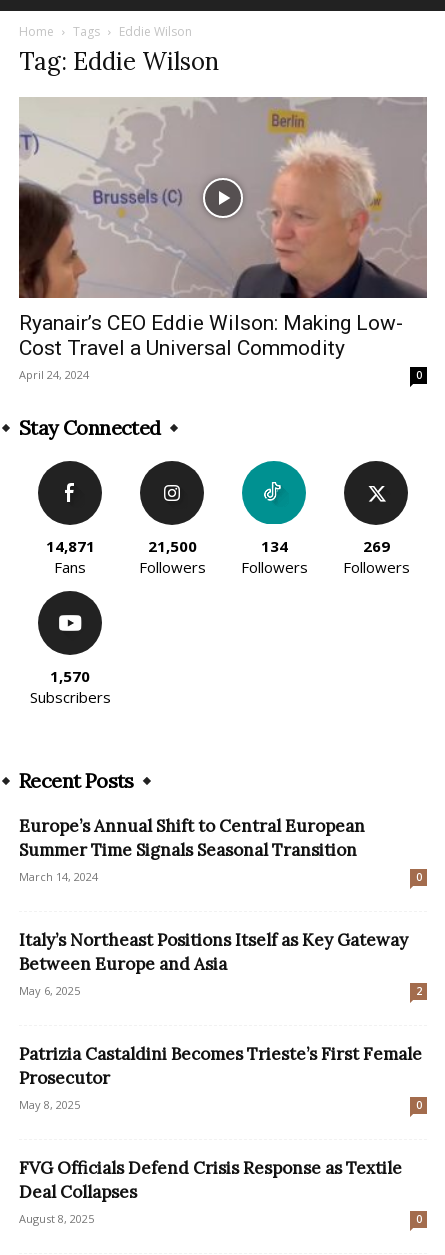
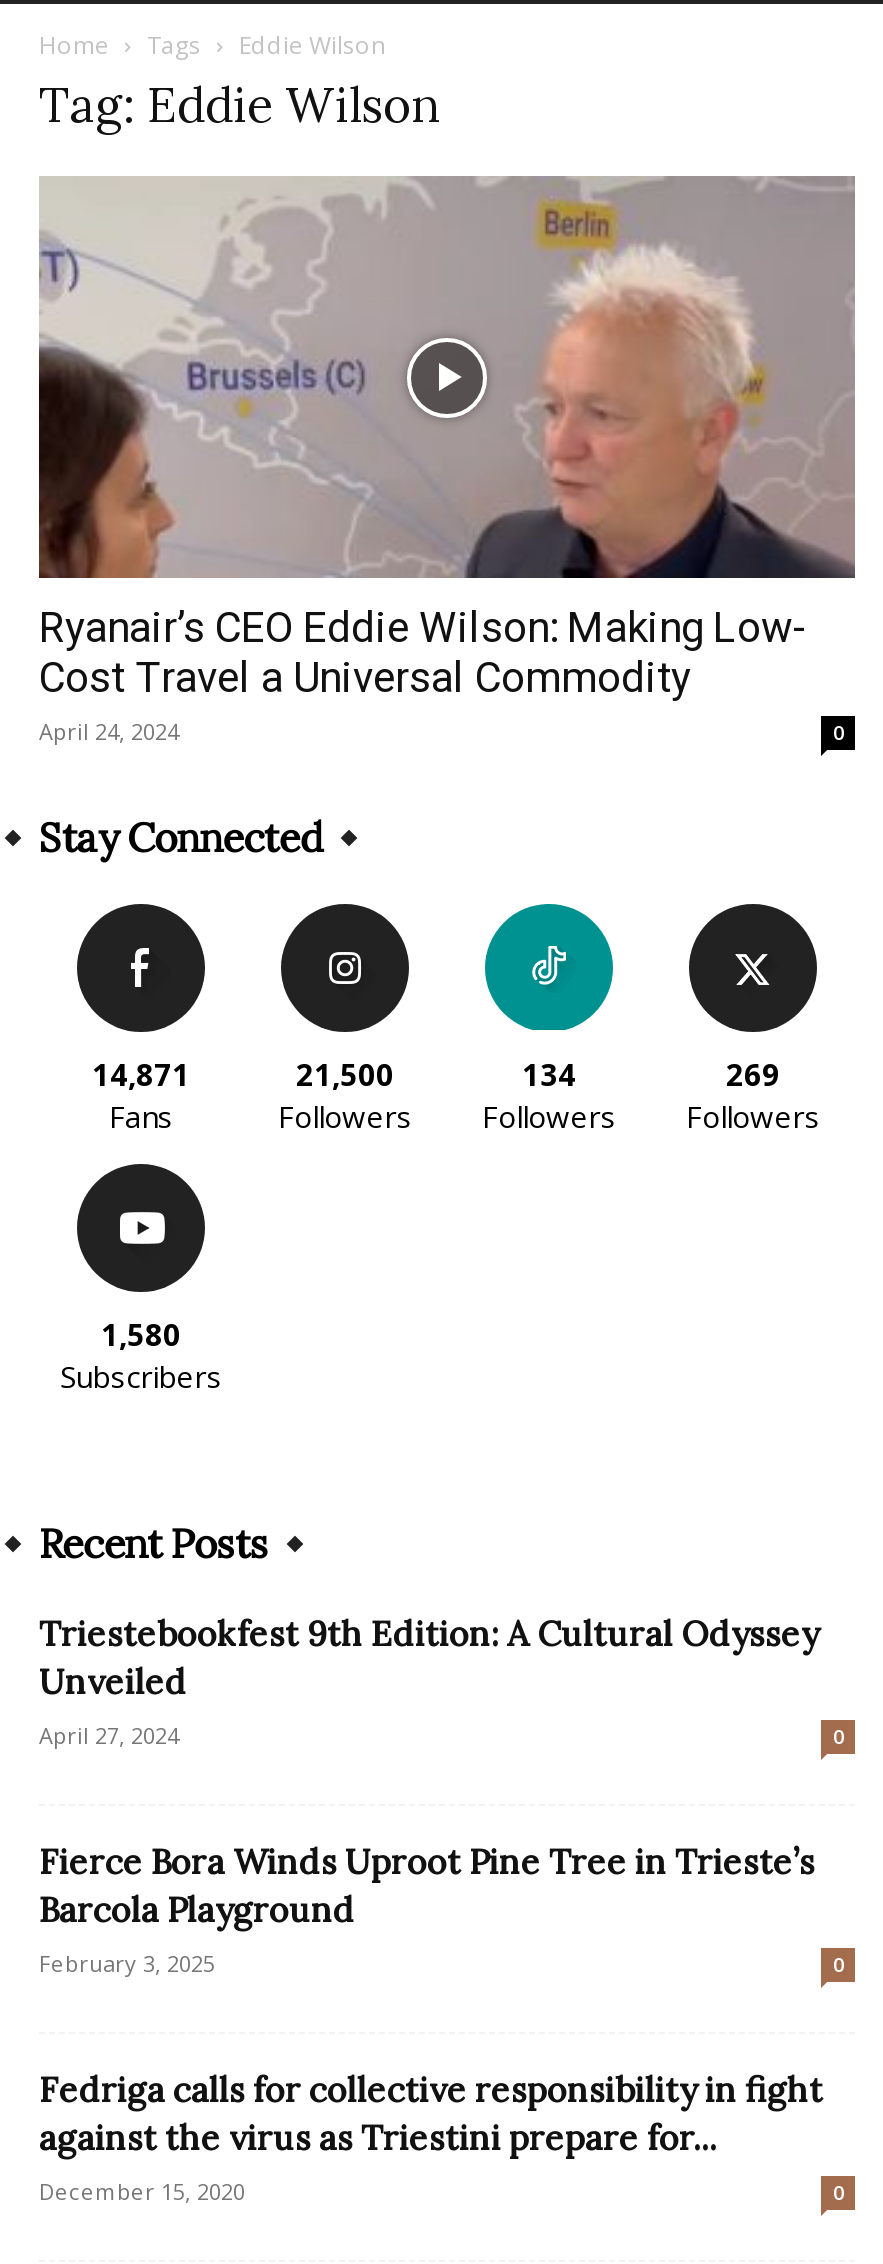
[50,666,90,686] 1,570 -> [101,1315,181,1355] 1,580
[19,815,365,884] Europe’s Annual Shift to Central European | Summer Time Signals Seasonal Transition | March 14, 2024 -> [39,1613,819,1751] Triestebookfest 9th Edition: A Cultural Odyssey | Unveiled | April 27, 2024
[19,929,422,1112] Italy’s Northeast Positions Itself as Key Gateway | Between Europe and Asia | May 6, 2025 | 2 | Patrizia Castaldini Becomes Trieste’s First Female | Prosecutor | May 8, 2025 -> [39,1841,815,1979] Fierce Bora Winds Uproot Pine Tree in Trieste’s | Barcola Playground | February 3, 2025
[19,1157,402,1226] FVG Officials Defend Crisis Response as Textile | Deal Collapses | August 8, 2025 -> [39,2069,823,2207] Fedriga calls for collective responsibility in fight | against the virus as Triestini prepare for... | December 15, 2020

